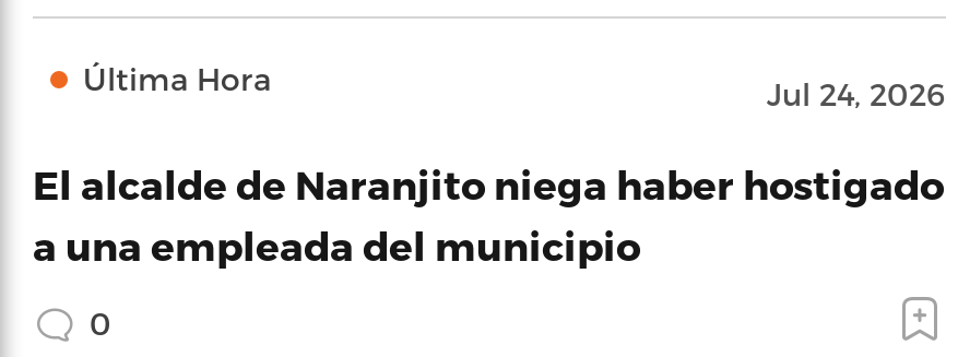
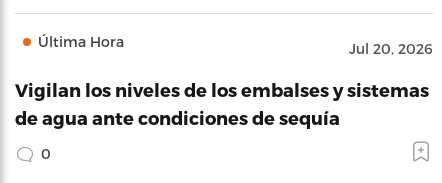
[767,75,946,112] Jul 24, 2026 -> [349,40,433,57] Jul 20, 2026
[33,160,944,267] El alcalde de Naranjito niega haber hostigado | a una empleada del municipio -> [15,79,429,128] Vigilan los niveles de los embalses y sistemas | de agua ante condiciones de sequía

